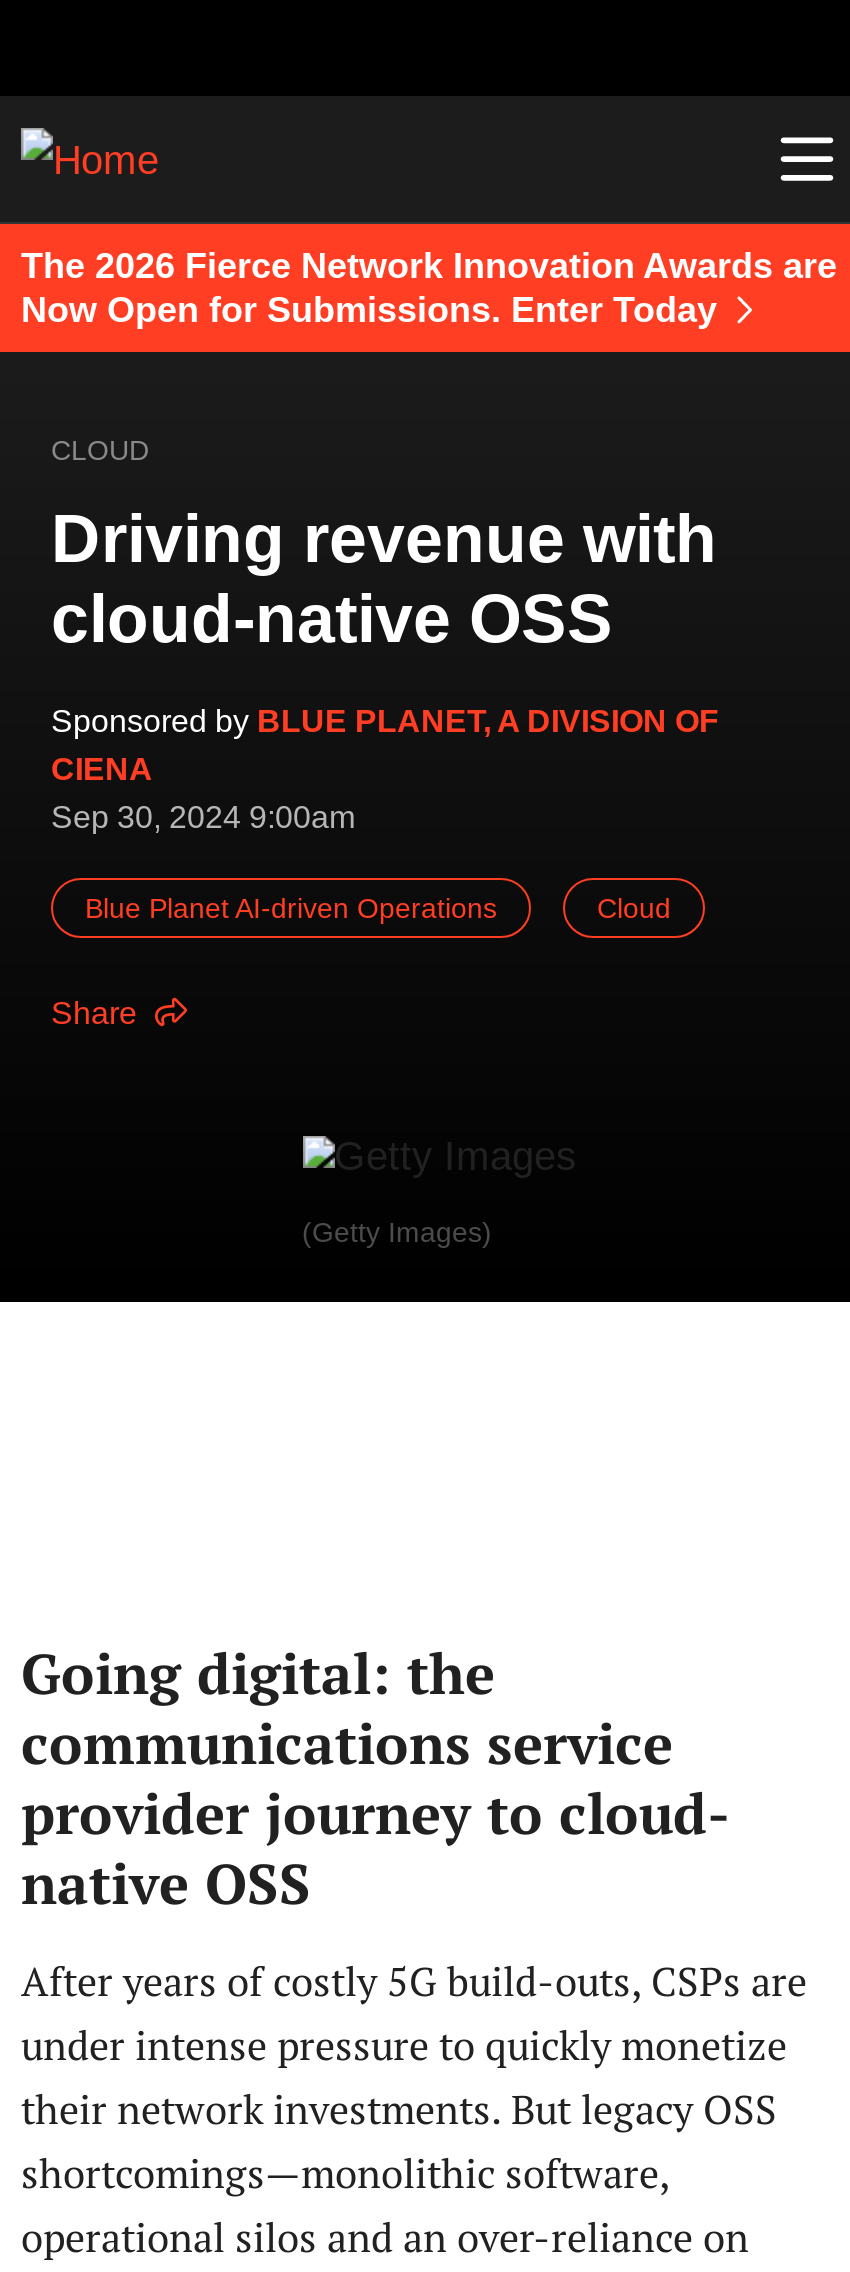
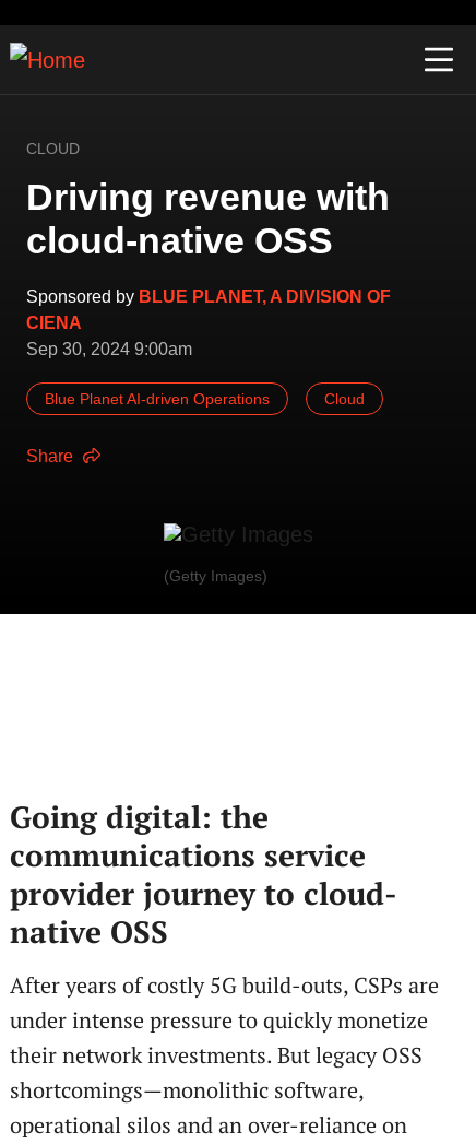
[21,246,837,330] The 2026 Fierce Network Innovation Awards are | Now Open for Submissions. Enter Today -> none

